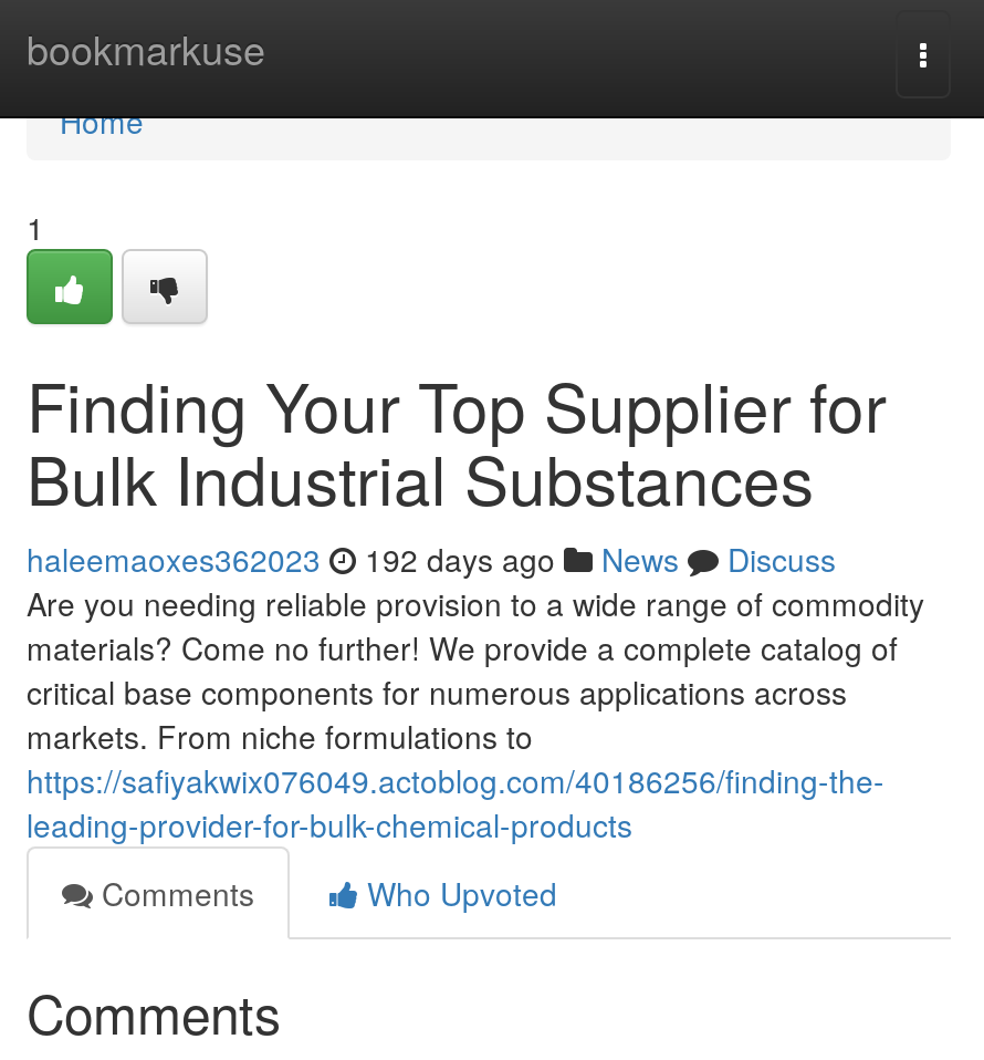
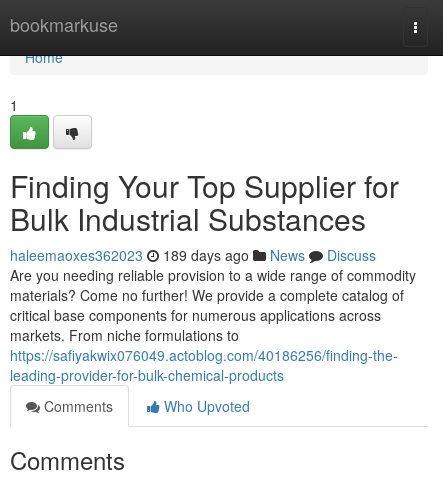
[27,537,836,581] haleemaoxes362023 192 days ago News Discuss -> [10,245,376,265] haleemaoxes362023 189 days ago News Discuss

